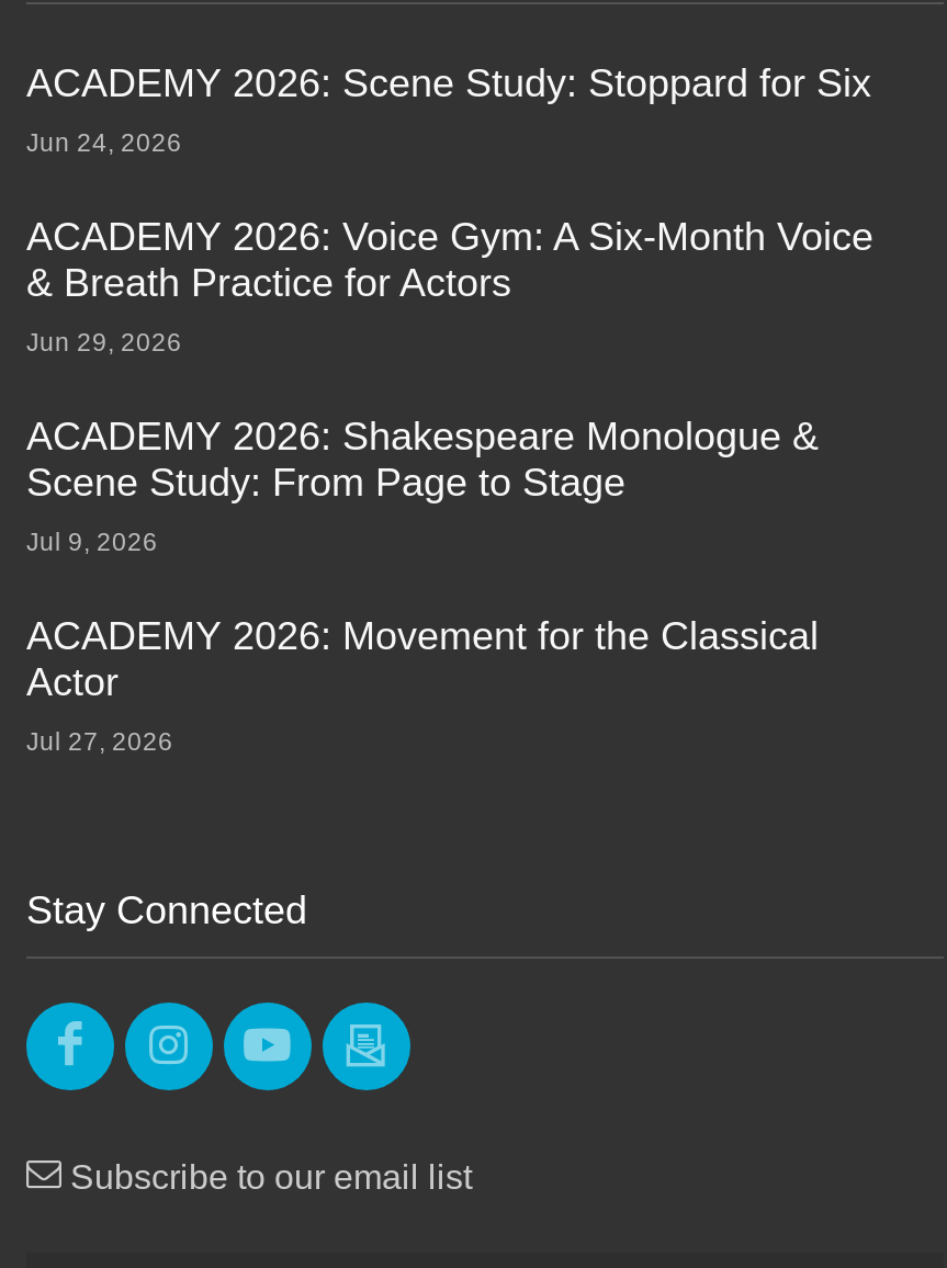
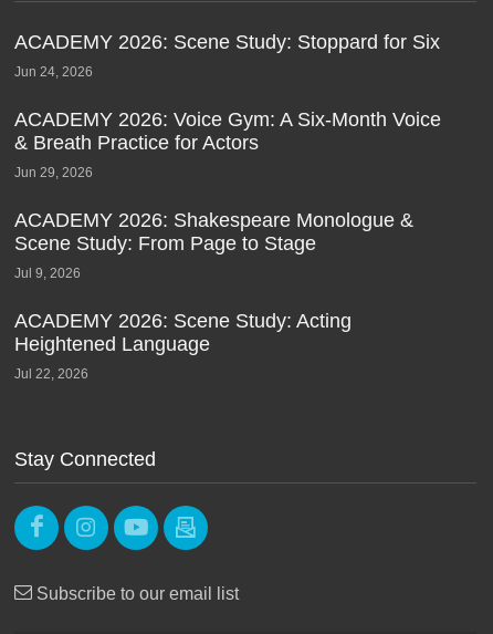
[26,615,819,705] ACADEMY 2026: Movement for the Classical | Actor -> [14,310,352,355] ACADEMY 2026: Scene Study: Acting | Heightened Language
[26,727,173,755] Jul 27, 2026 -> [14,366,88,381] Jul 22, 2026

